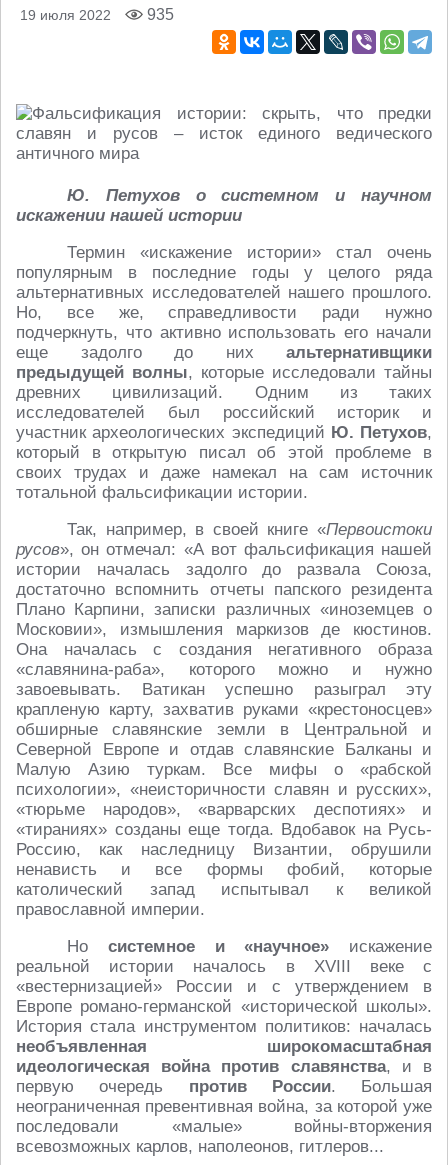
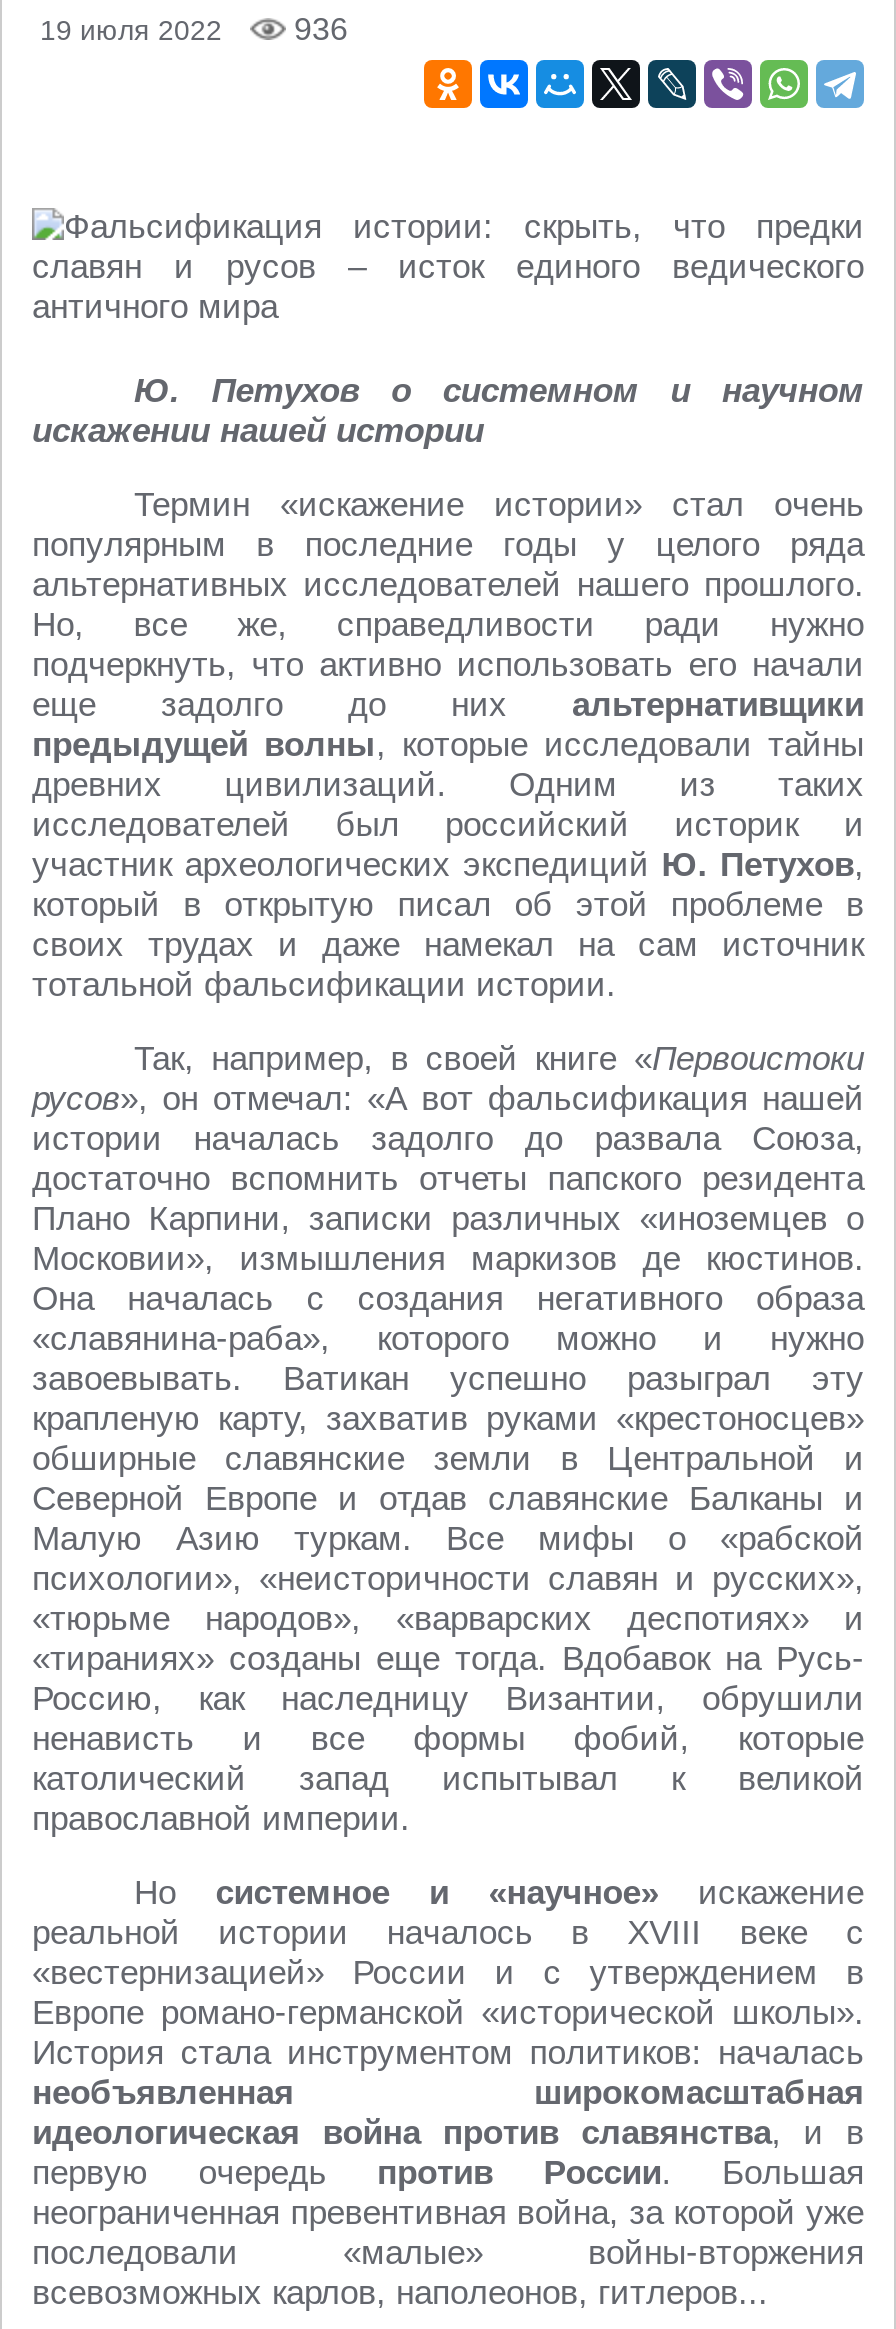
[20,6,174,23] 19 июля 2022 935 -> [40,12,348,46] 19 июля 2022 936

